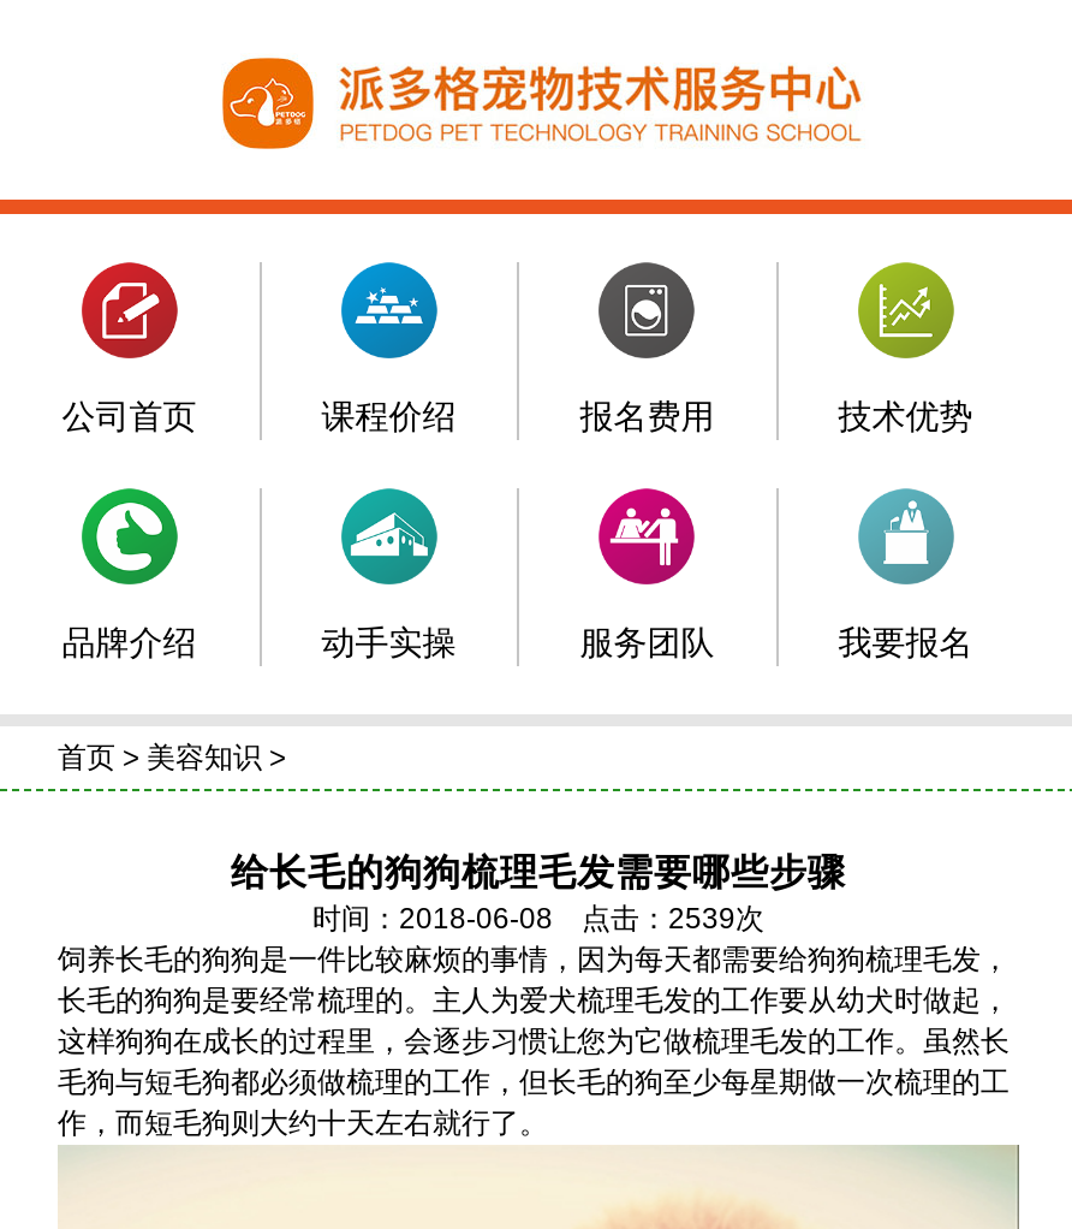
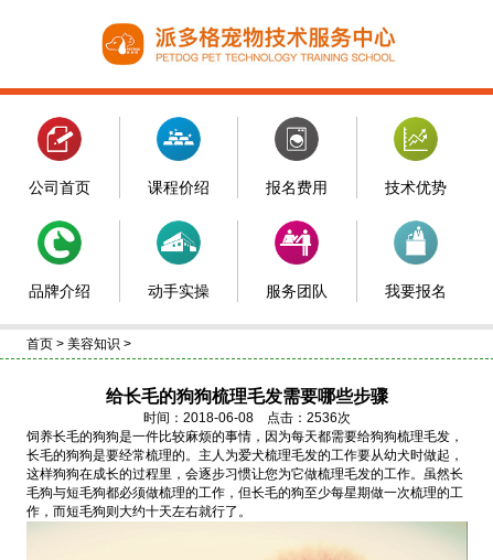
[312,902,764,936] 时间：2018-06-08 点击：2539次 -> [143,410,351,426] 时间：2018-06-08 点击：2536次

